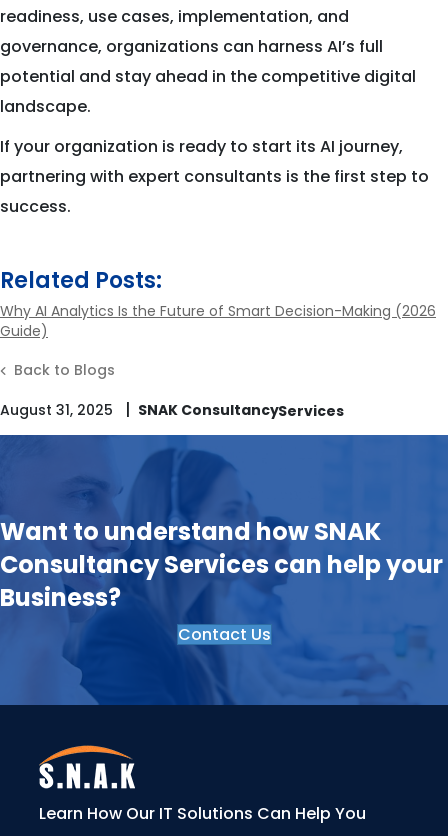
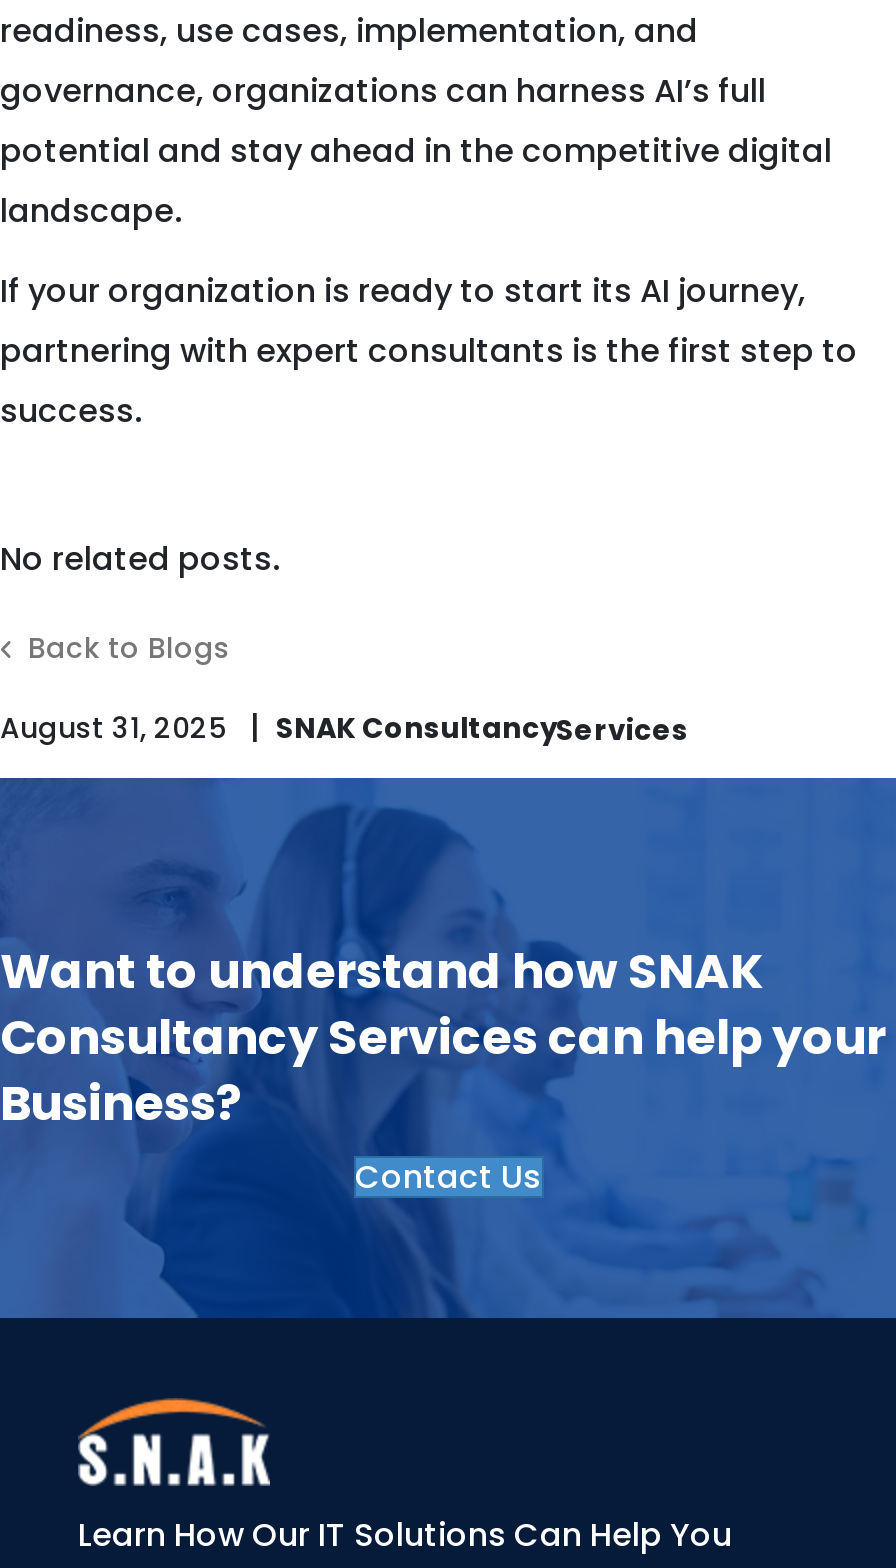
[0,265,436,341] Related Posts: | Why AI Analytics Is the Future of Smart Decision-Making (2026 | Guide) -> [0,536,280,582] No related posts.

